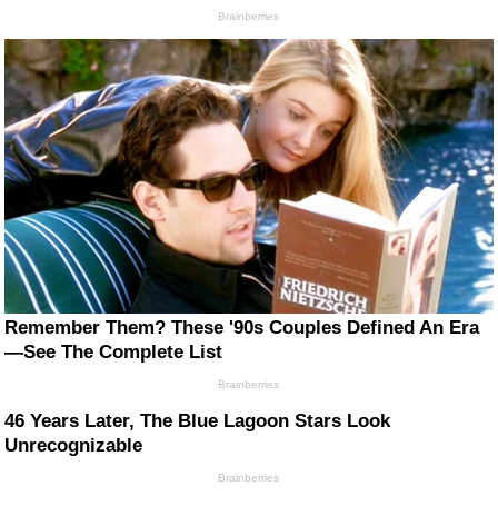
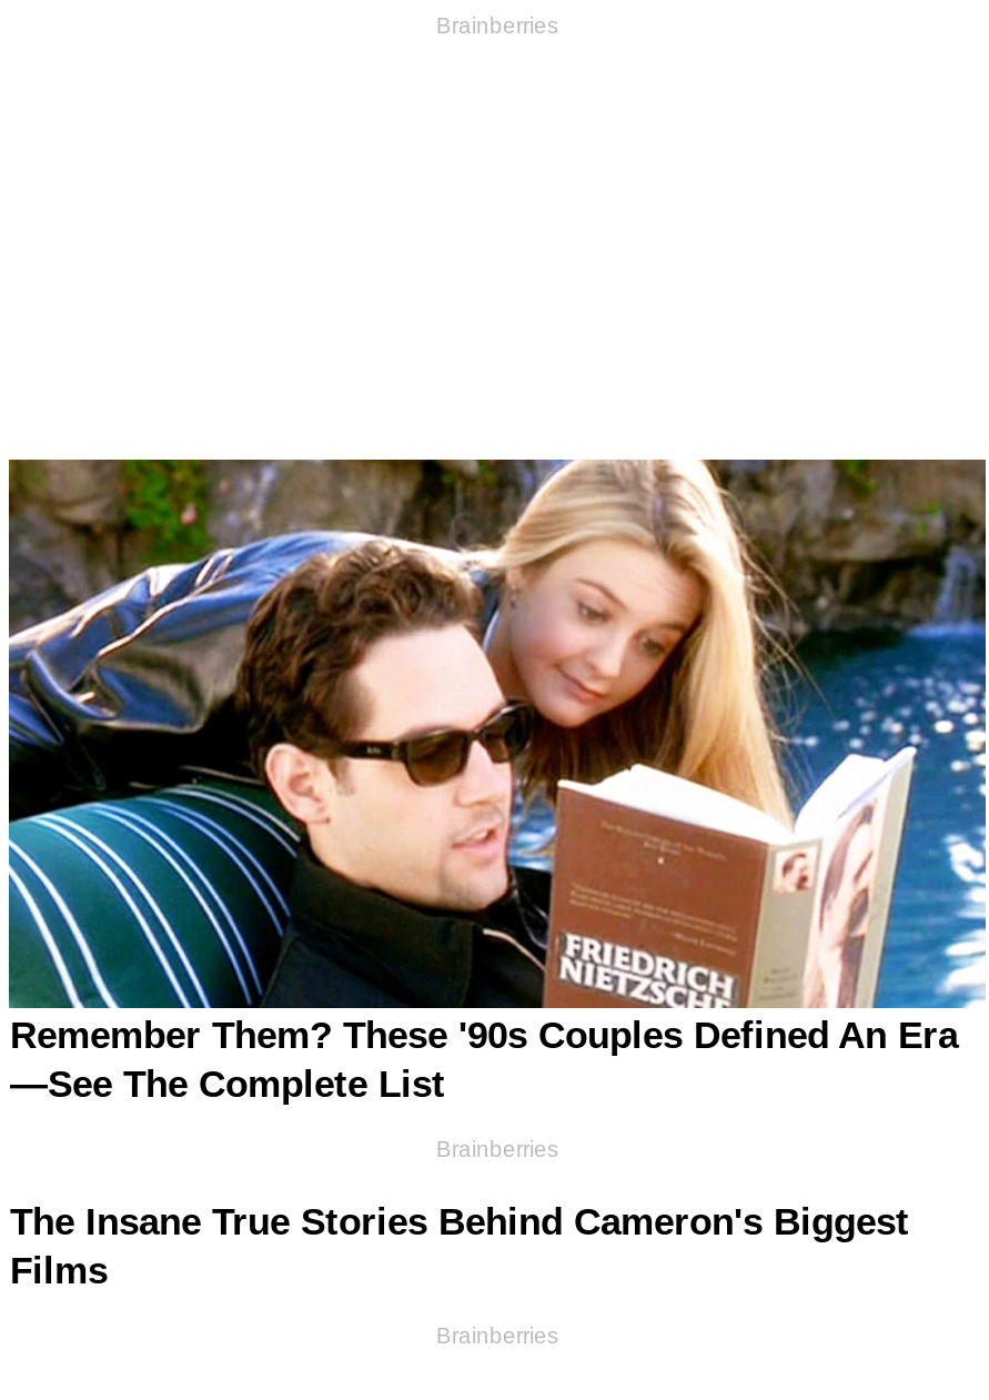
[5,410,391,456] 46 Years Later, The Blue Lagoon Stars Look | Unrecognizable -> [10,1201,909,1293] The Insane True Stories Behind Cameron's Biggest | Films

